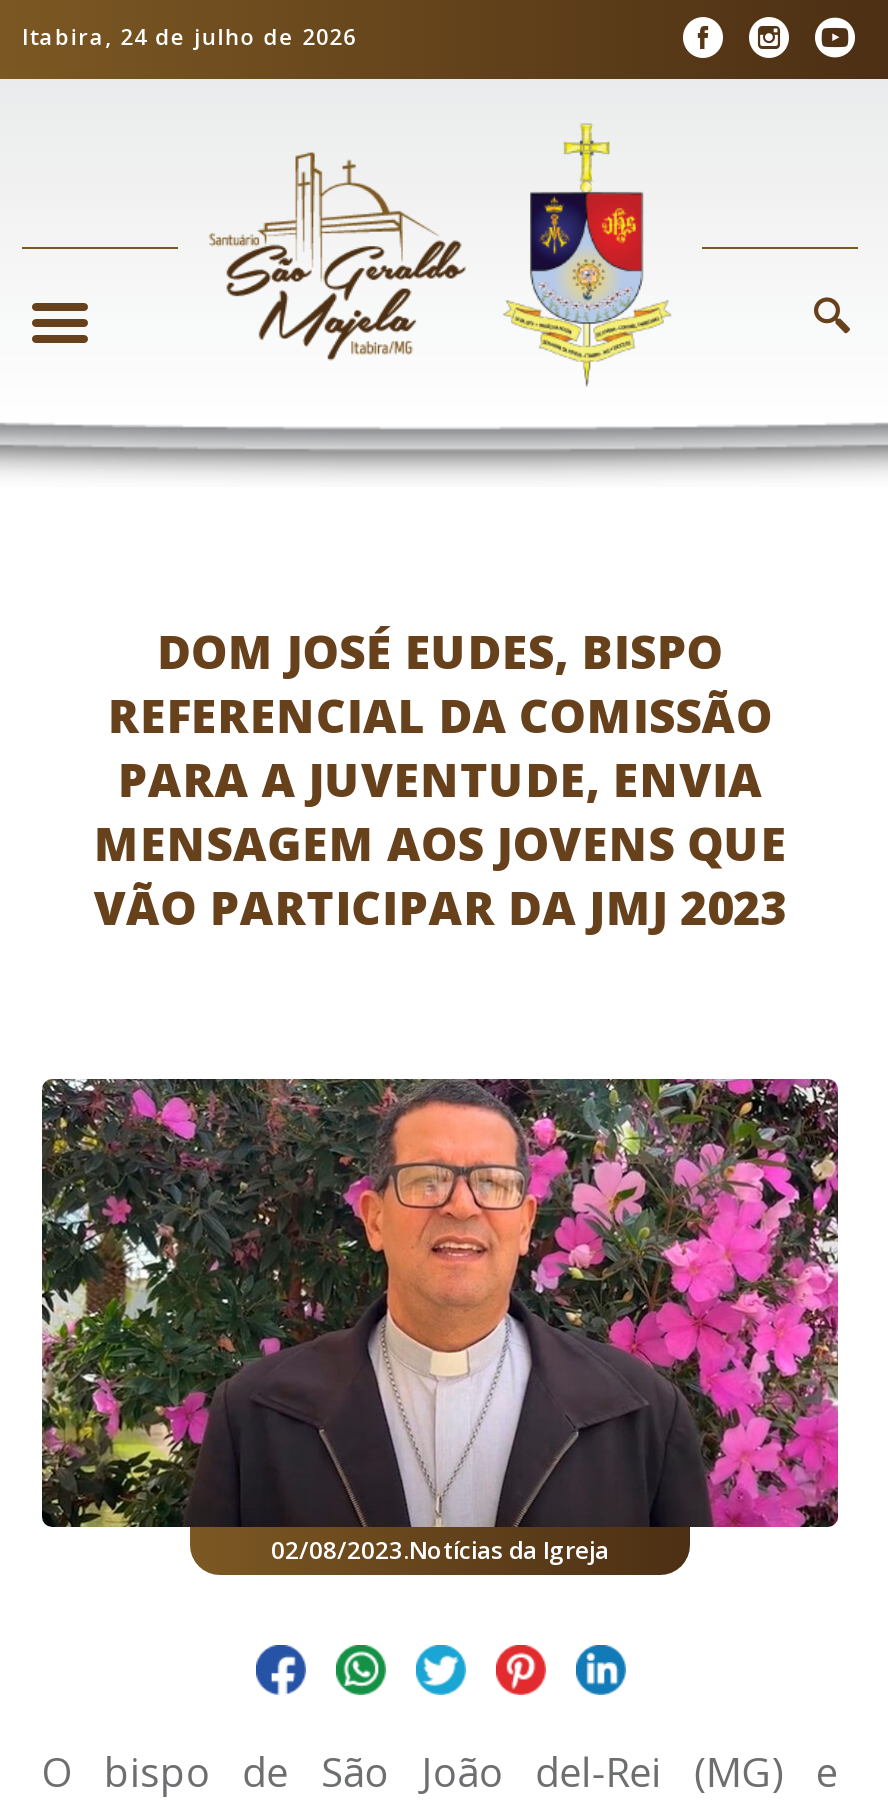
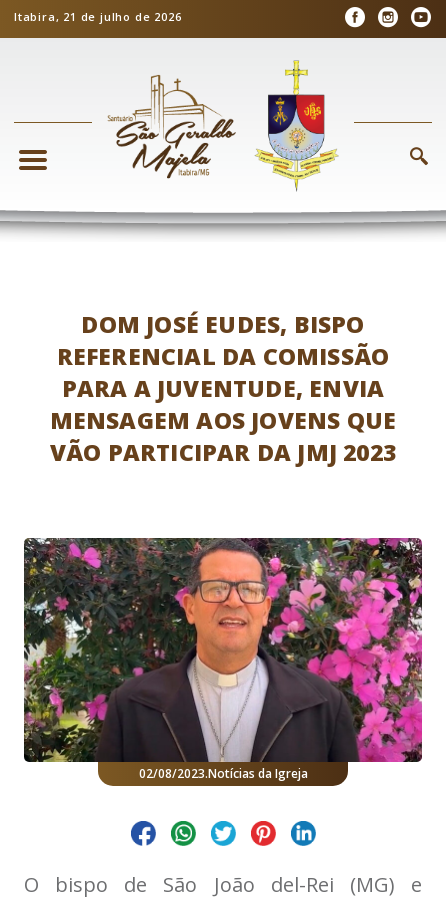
[22,21,357,51] Itabira, 24 de julho de 2026 -> [14,9,181,24] Itabira, 21 de julho de 2026

